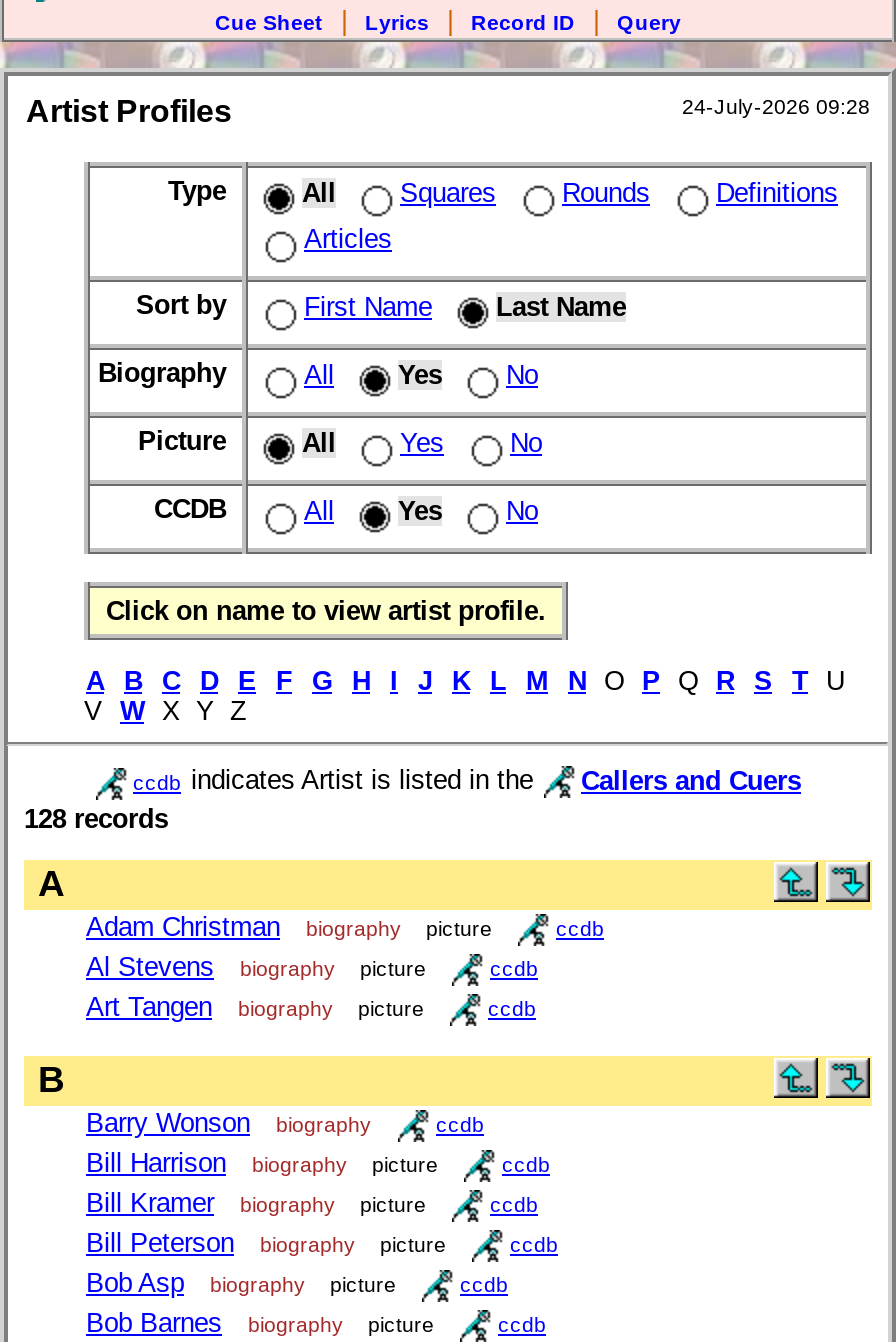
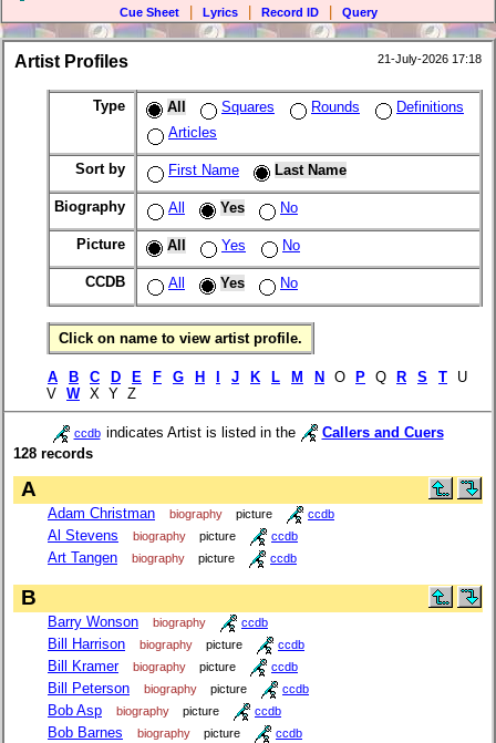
[682,95,870,119] 24-July-2026 09:28 -> [378,52,482,66] 21-July-2026 17:18

